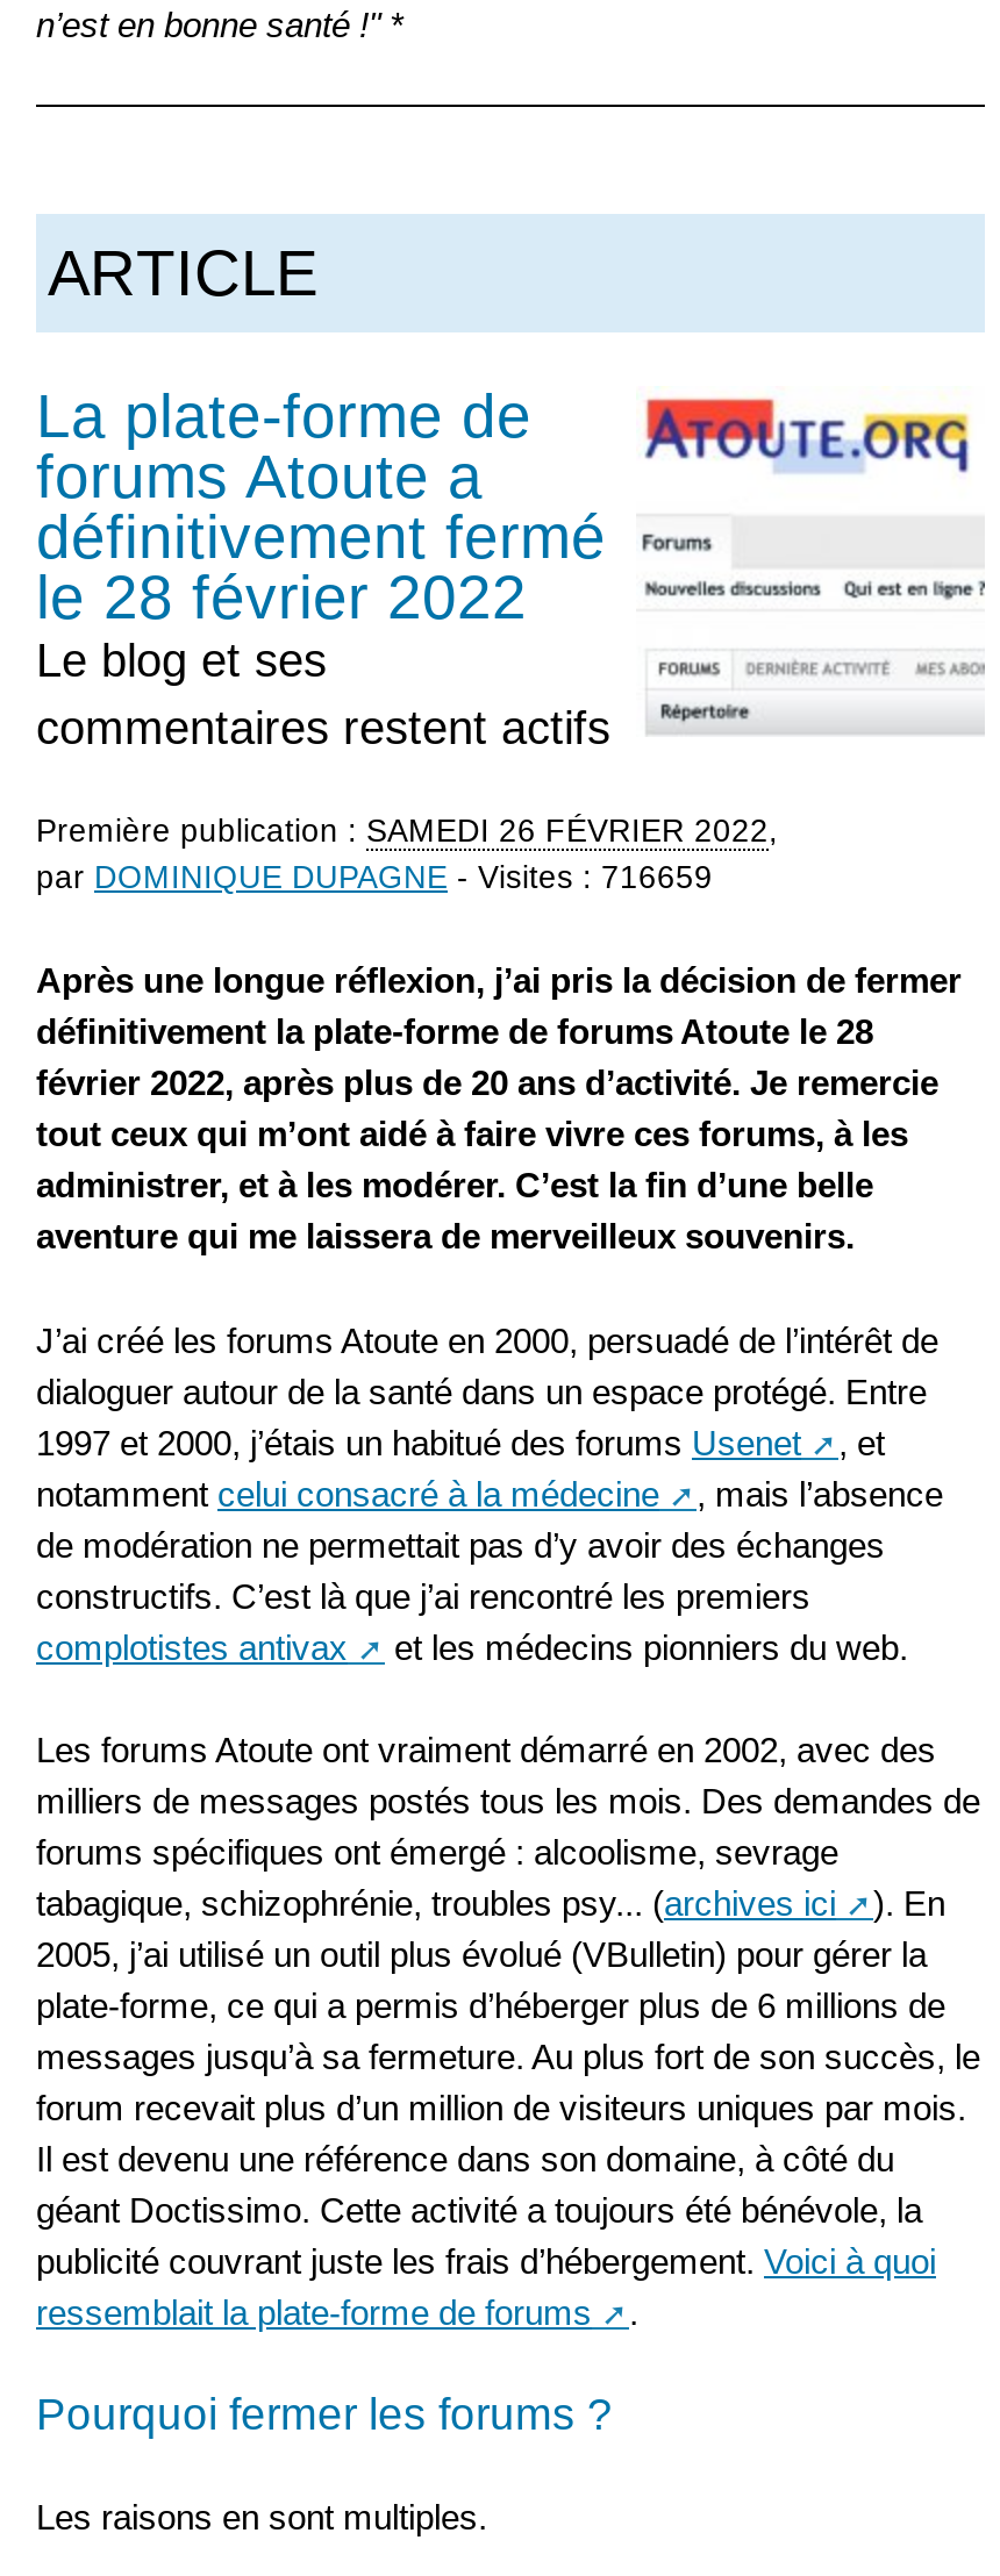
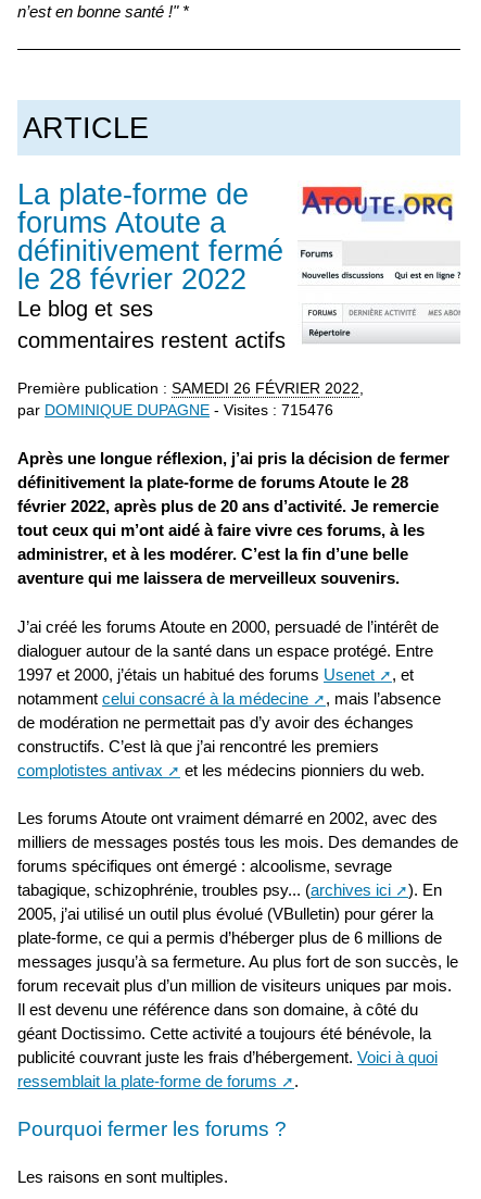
[36,860,713,895] par DOMINIQUE DUPAGNE - Visites : 716659 -> [17,402,333,419] par DOMINIQUE DUPAGNE - Visites : 715476

